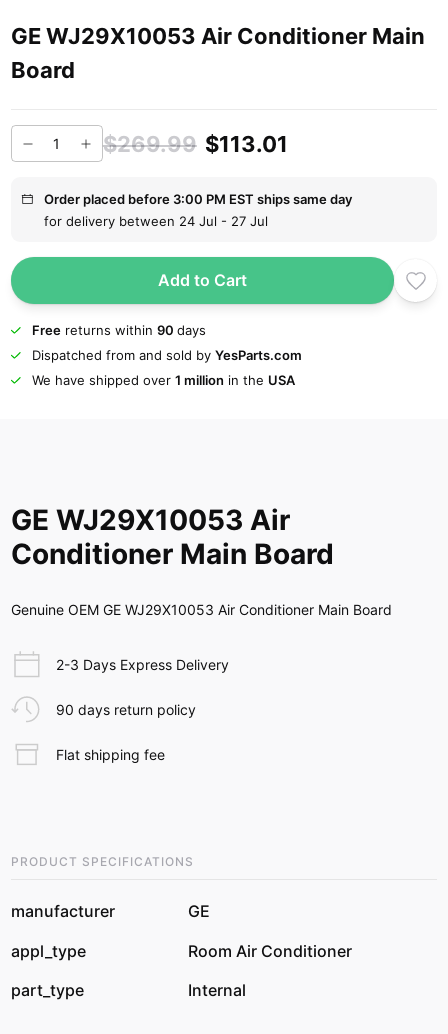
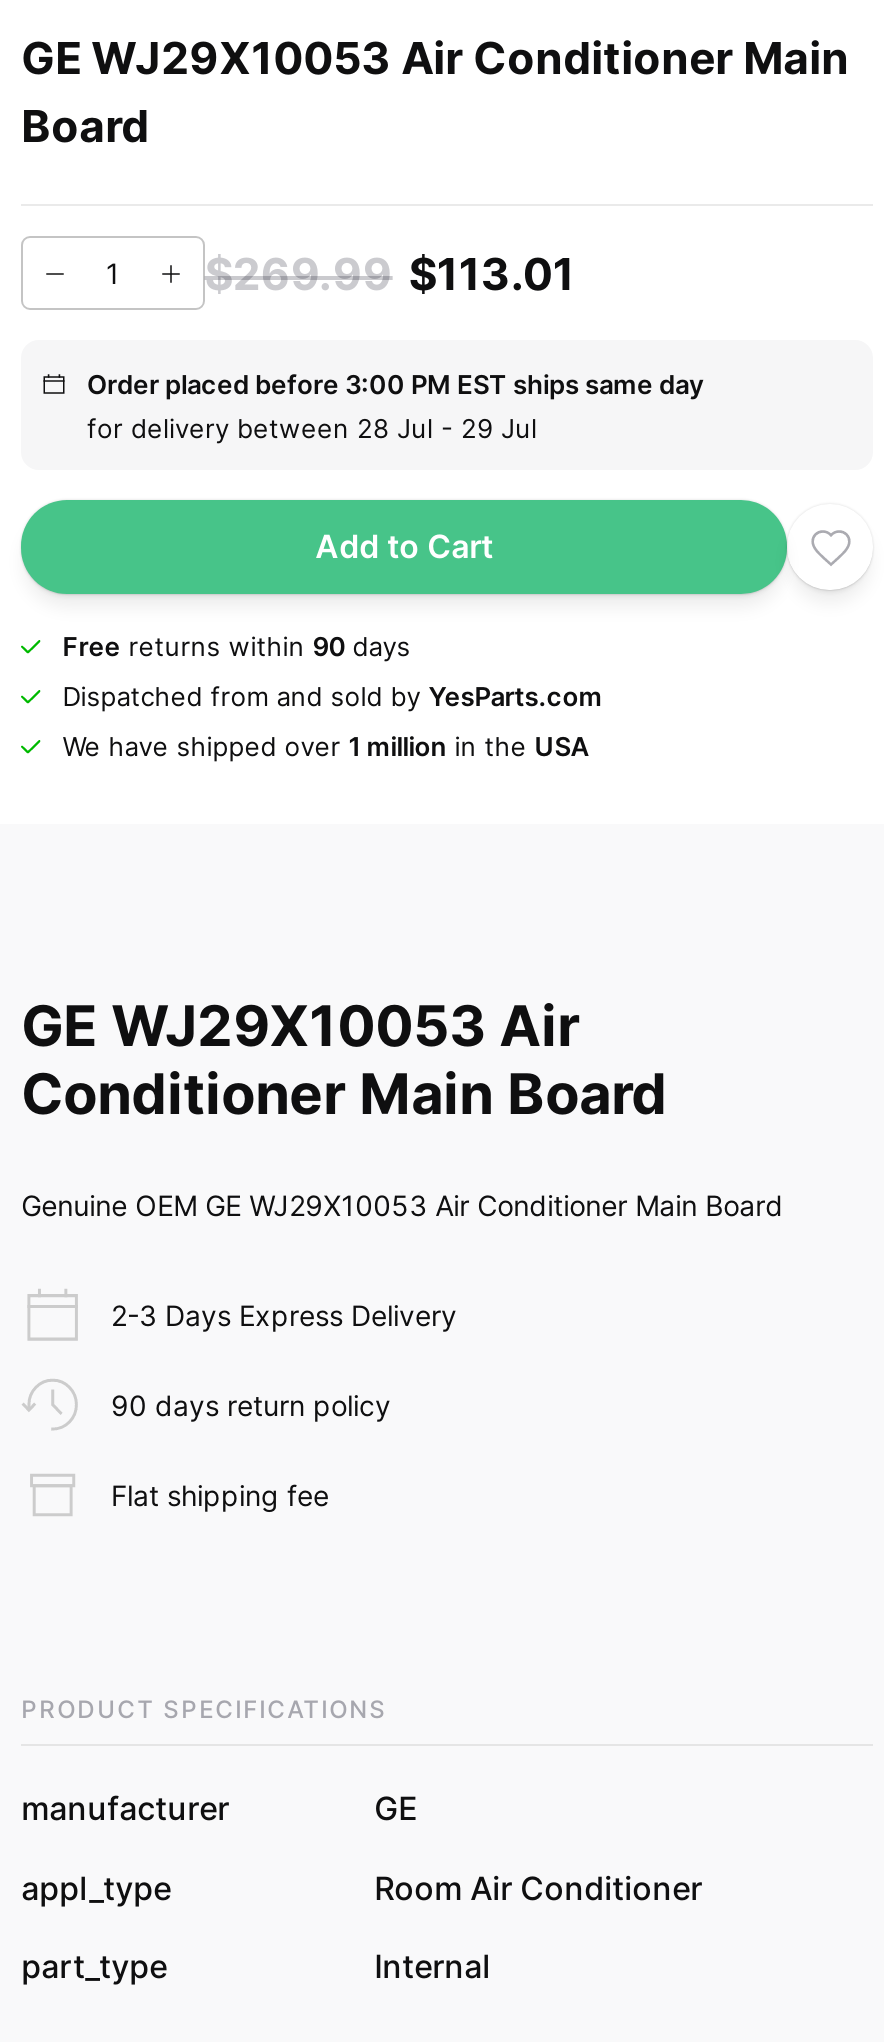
[44,213,268,229] for delivery between 24 Jul - 27 Jul -> [87,411,537,443] for delivery between 28 Jul - 29 Jul

